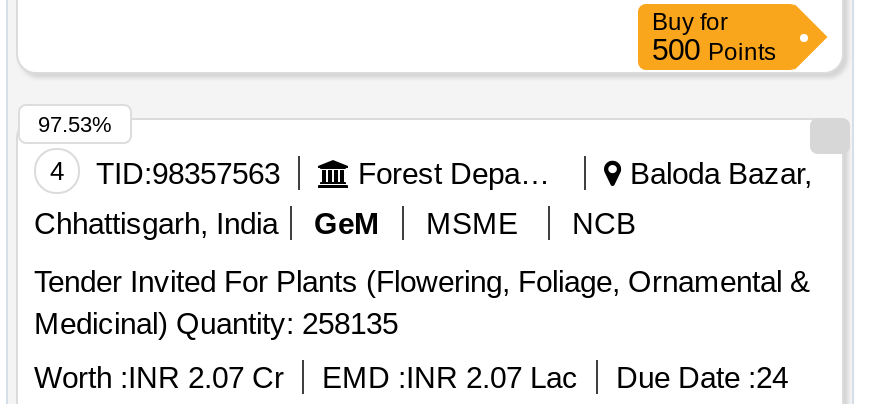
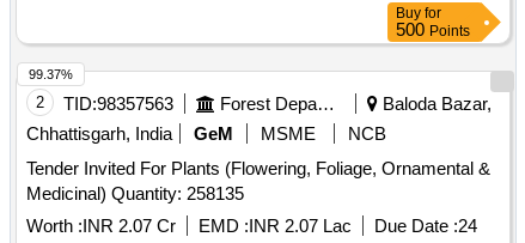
[38,112,112,136] 97.53% -> [29,67,73,82] 99.37%
[50,156,280,190] 4 TID:98357563 -> [36,94,173,114] 2 TID:98357563

